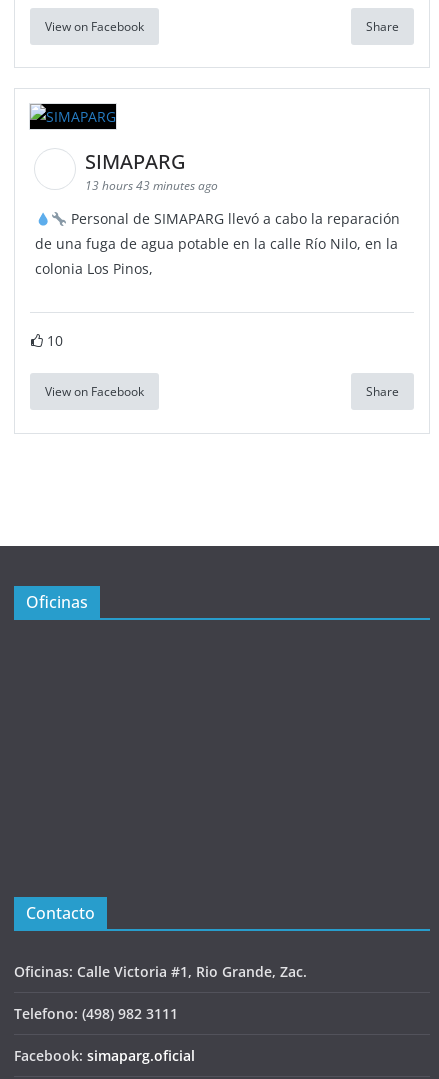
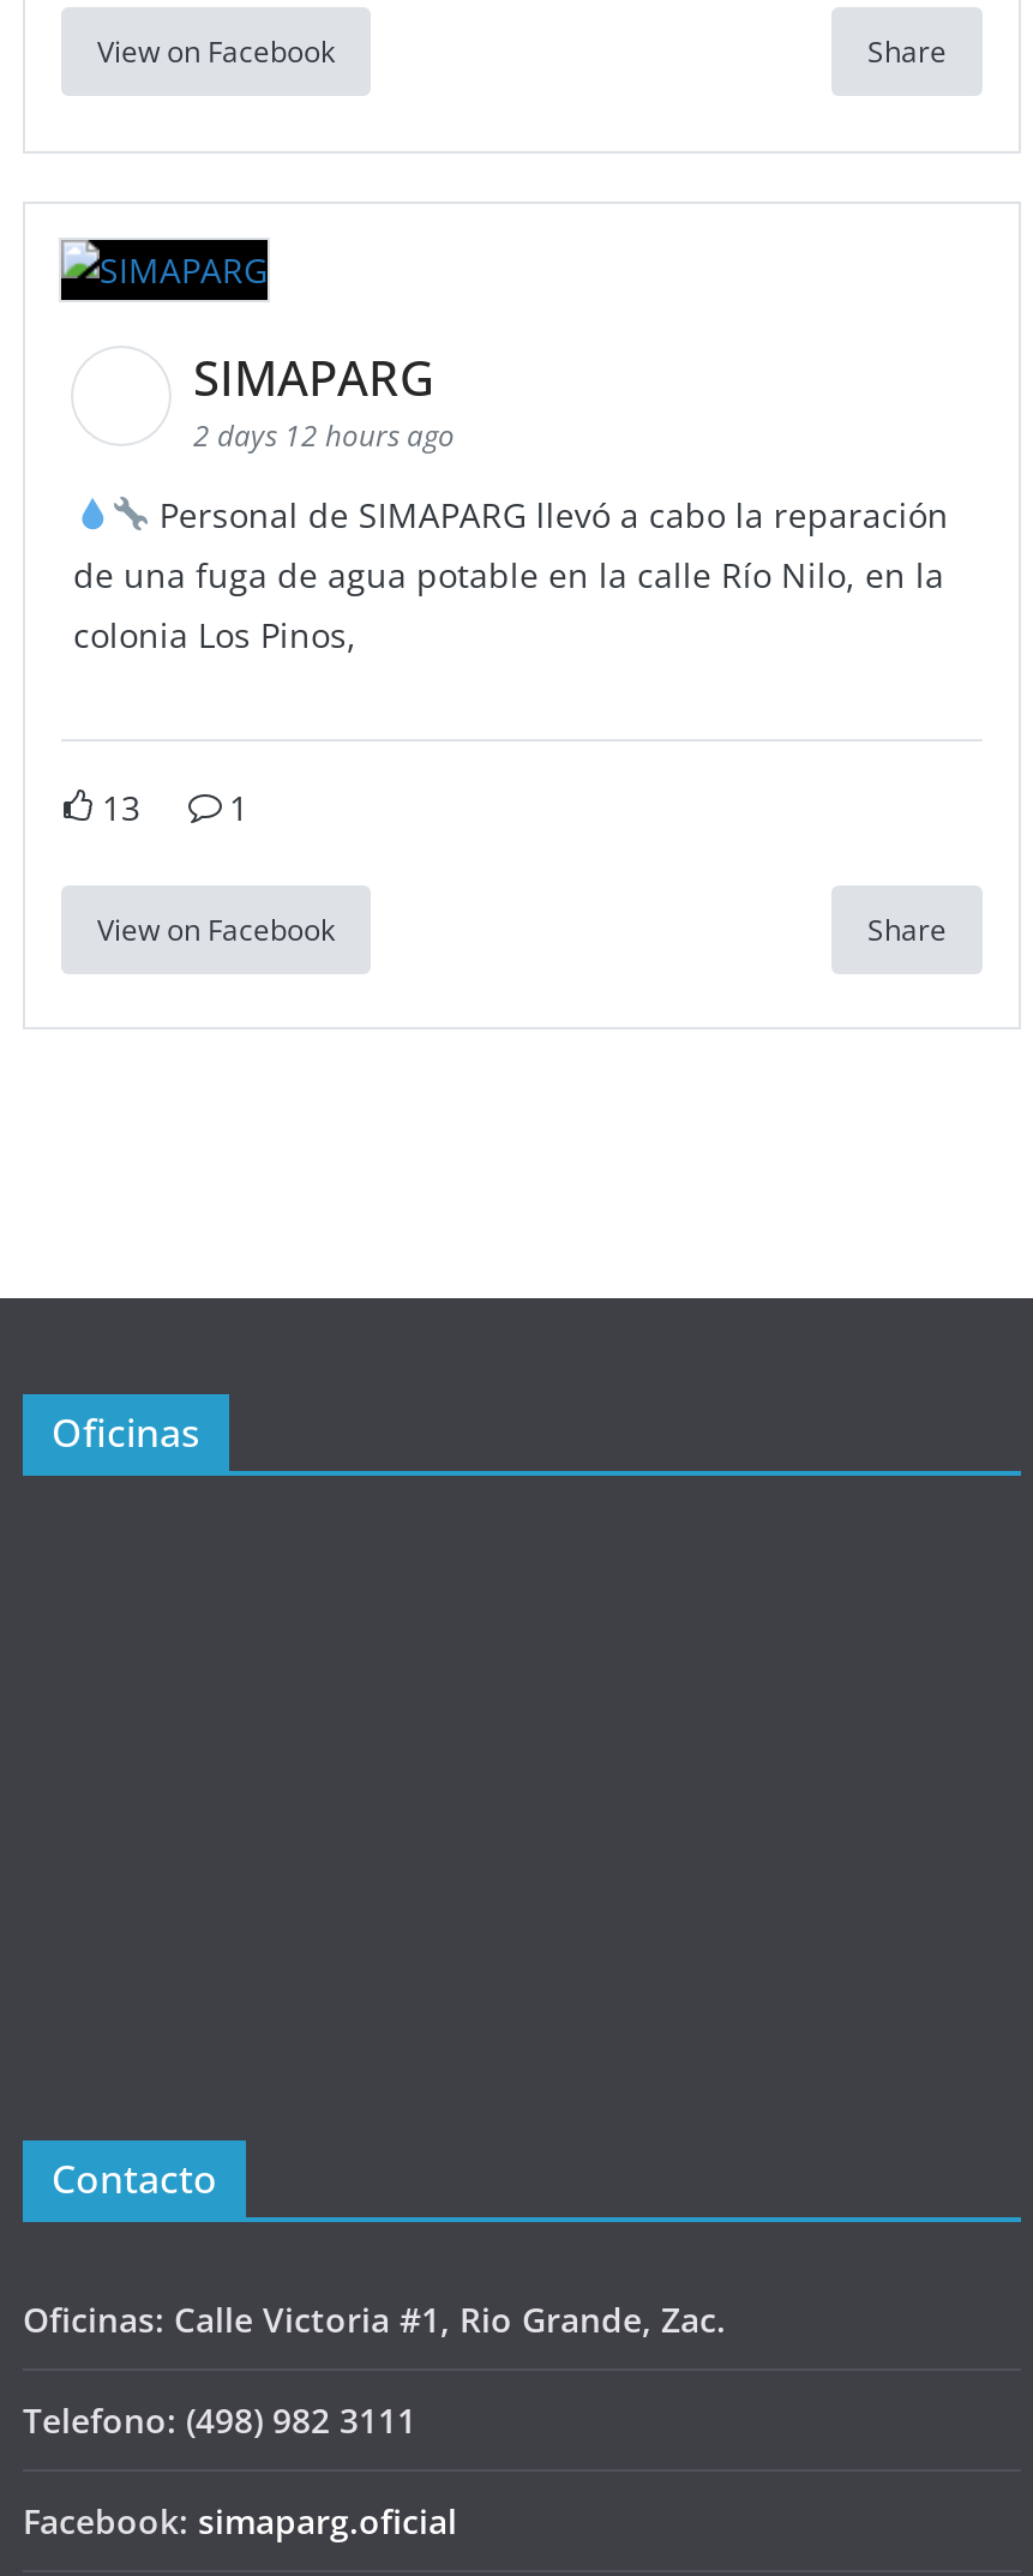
[85,177,218,194] 13 hours 43 minutes ago -> [193,415,455,456] 2 days 12 hours ago
[47,331,63,350] 10 -> [102,785,248,830] 13 | 1

